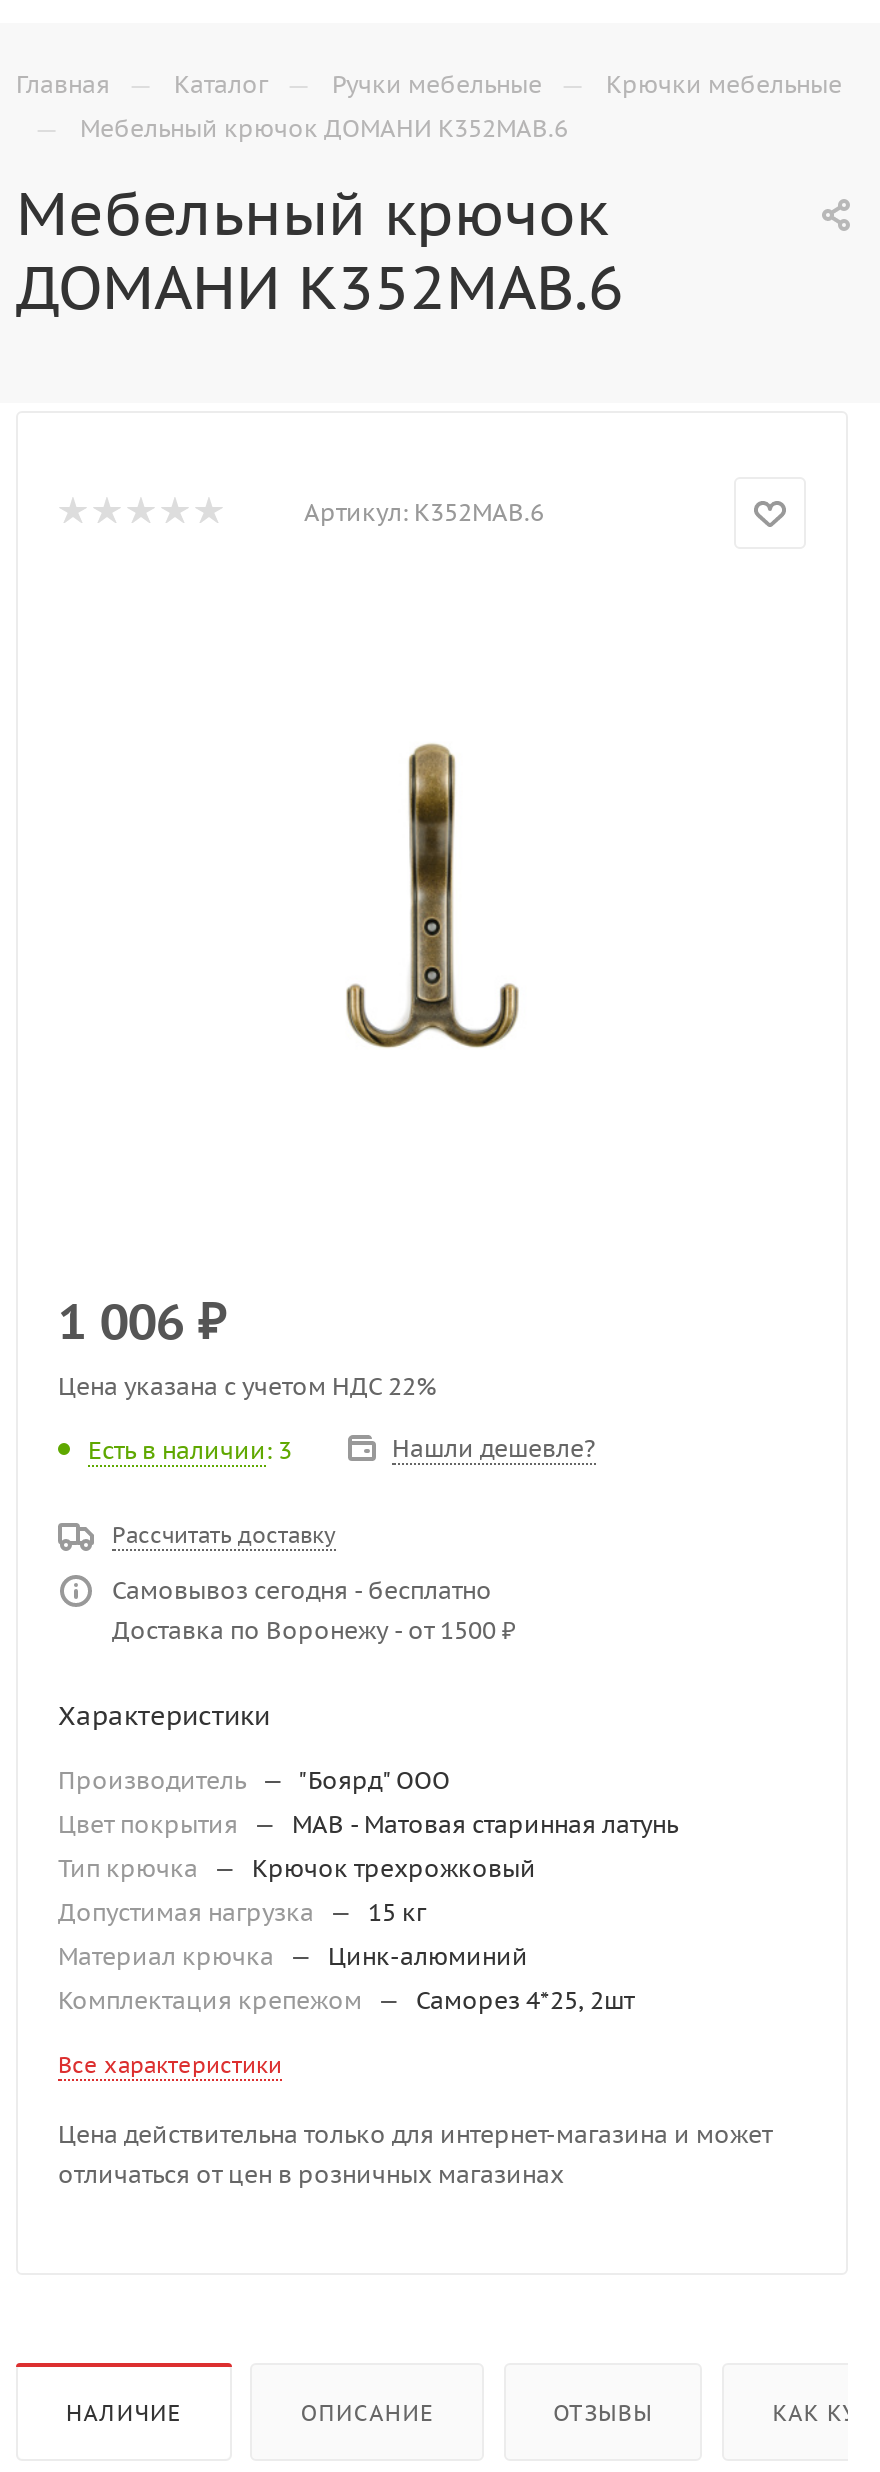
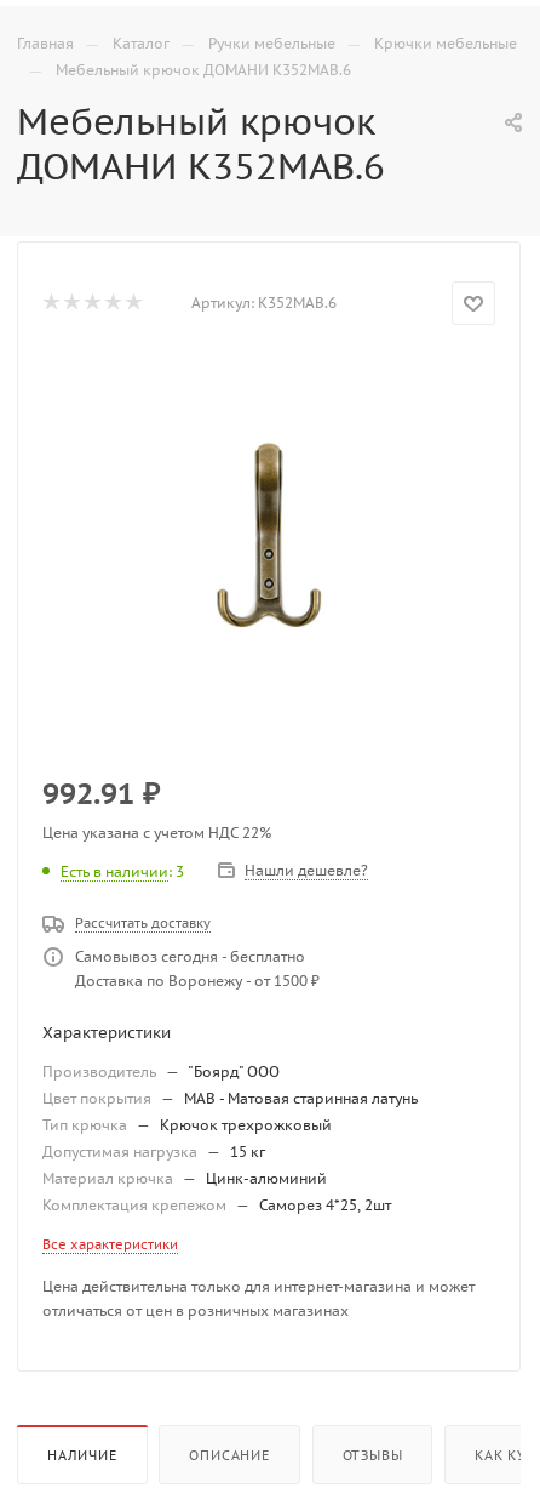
[58,1289,226,1353] 1 006 ₽ -> [42,774,160,813] 992.91 ₽

